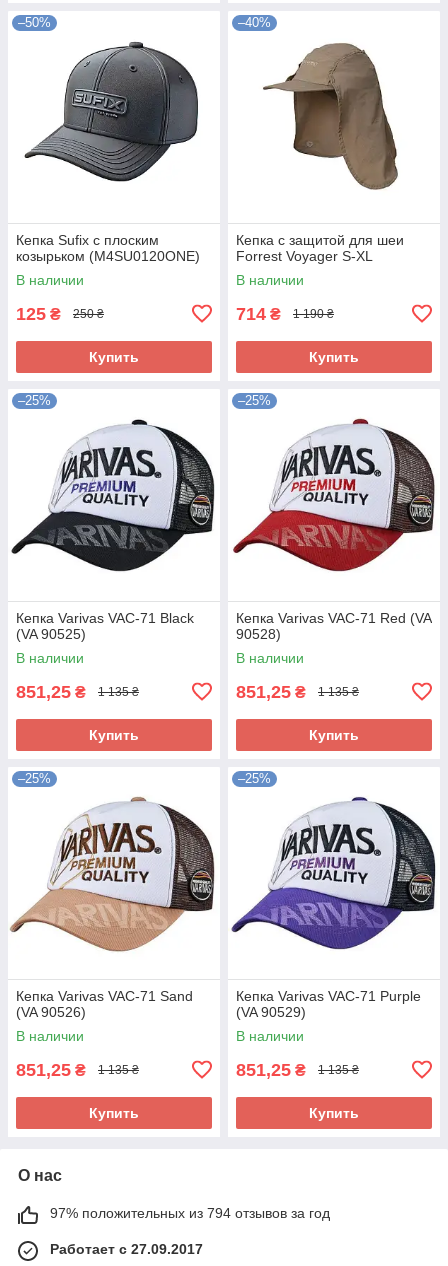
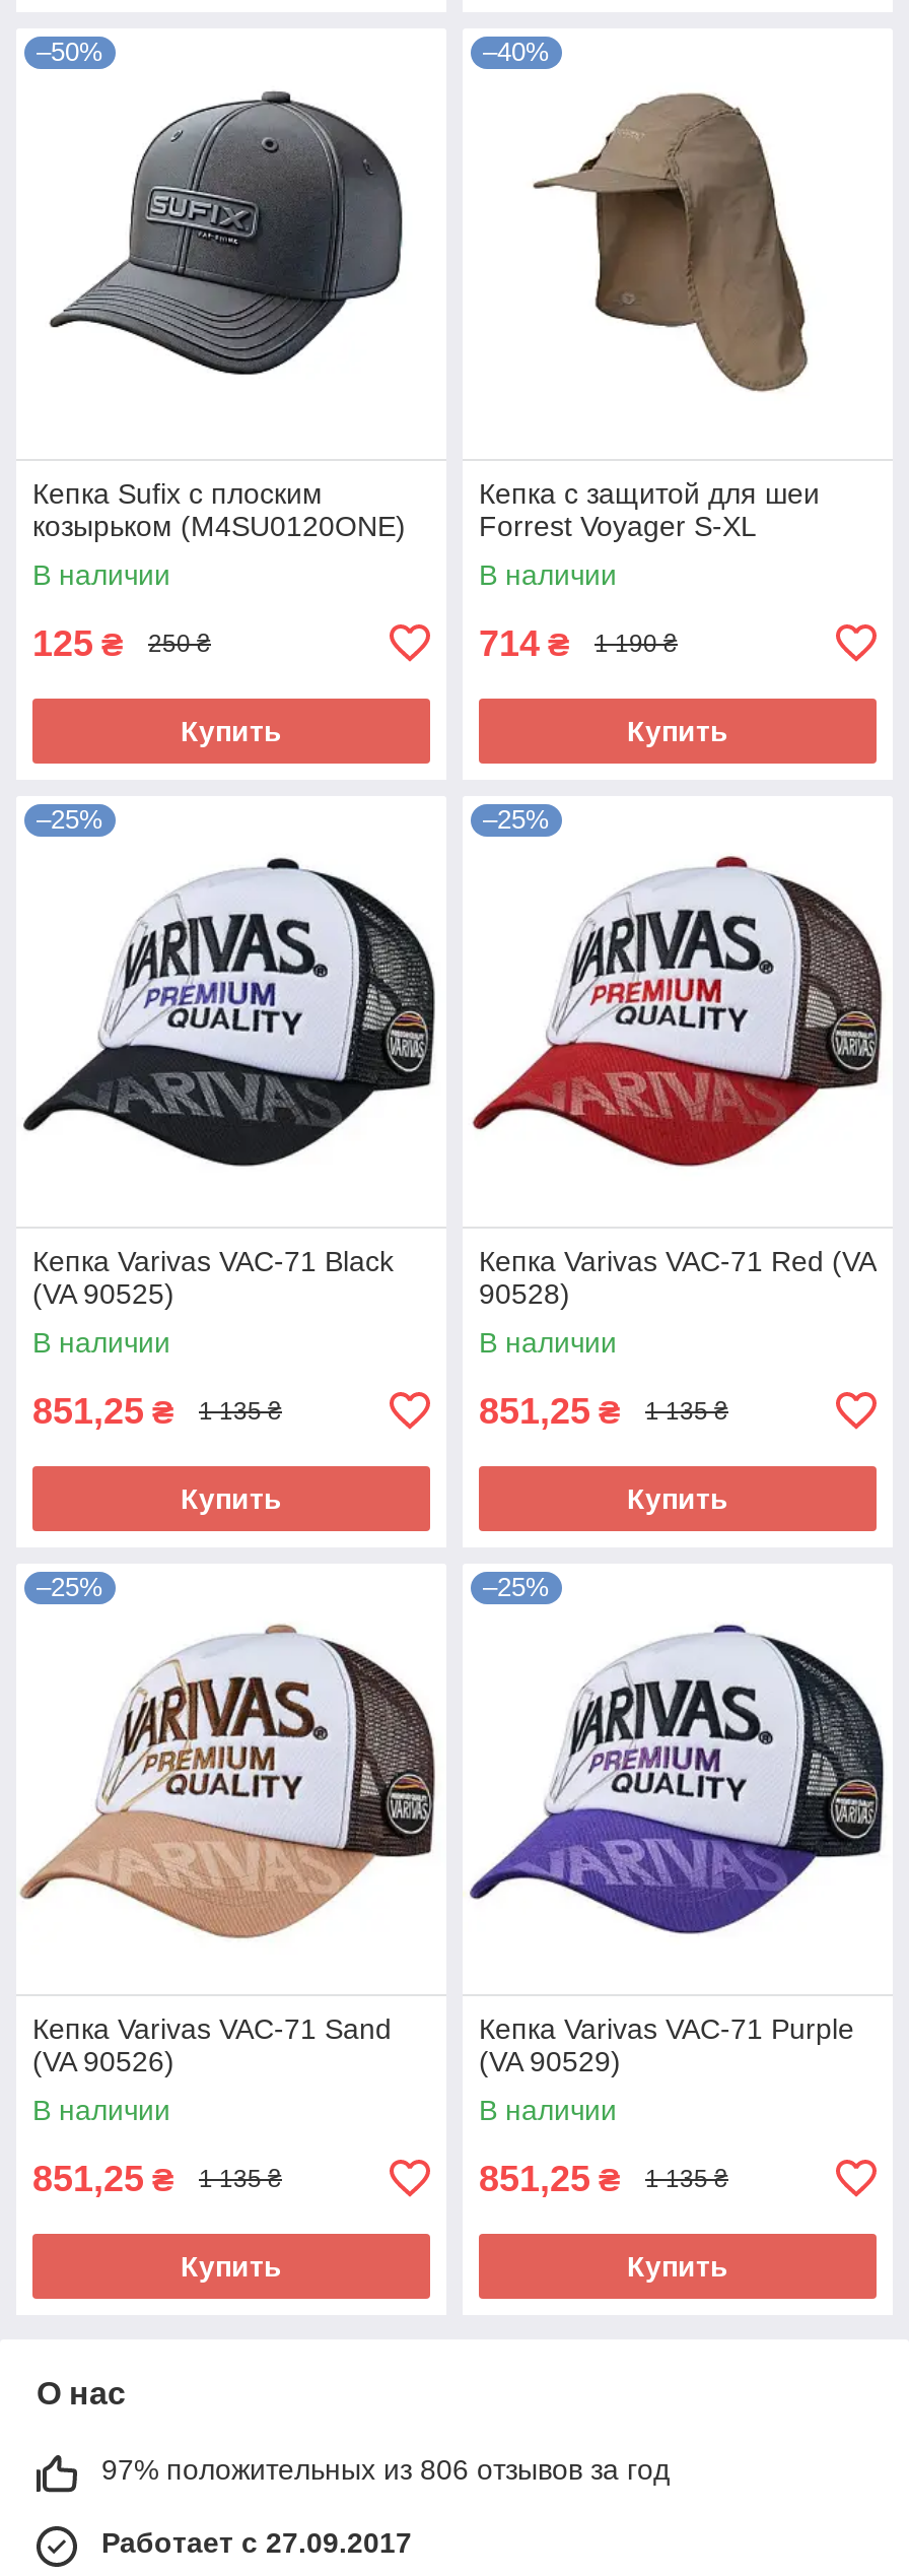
[50,1205,330,1221] 97% положительных из 794 отзывов за год -> [101,2453,670,2485] 97% положительных из 806 отзывов за год

